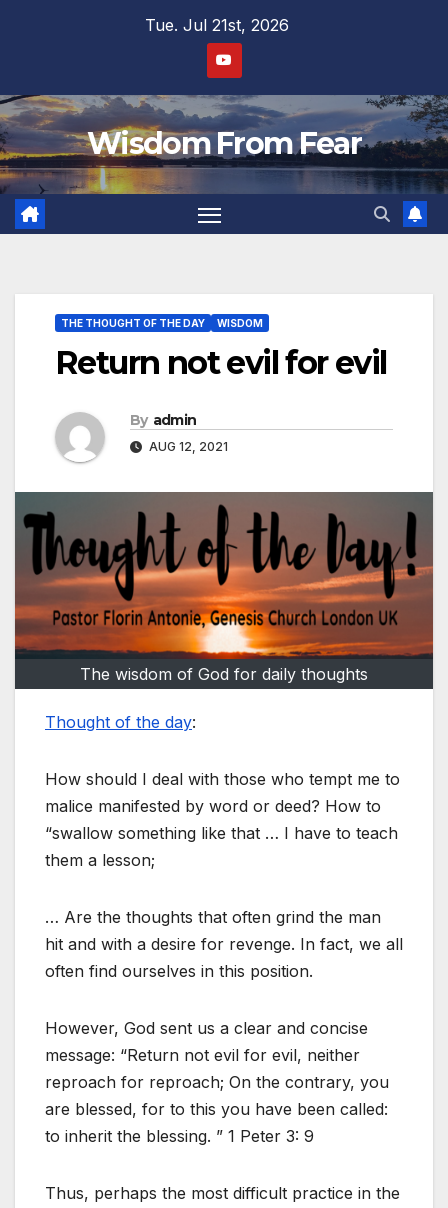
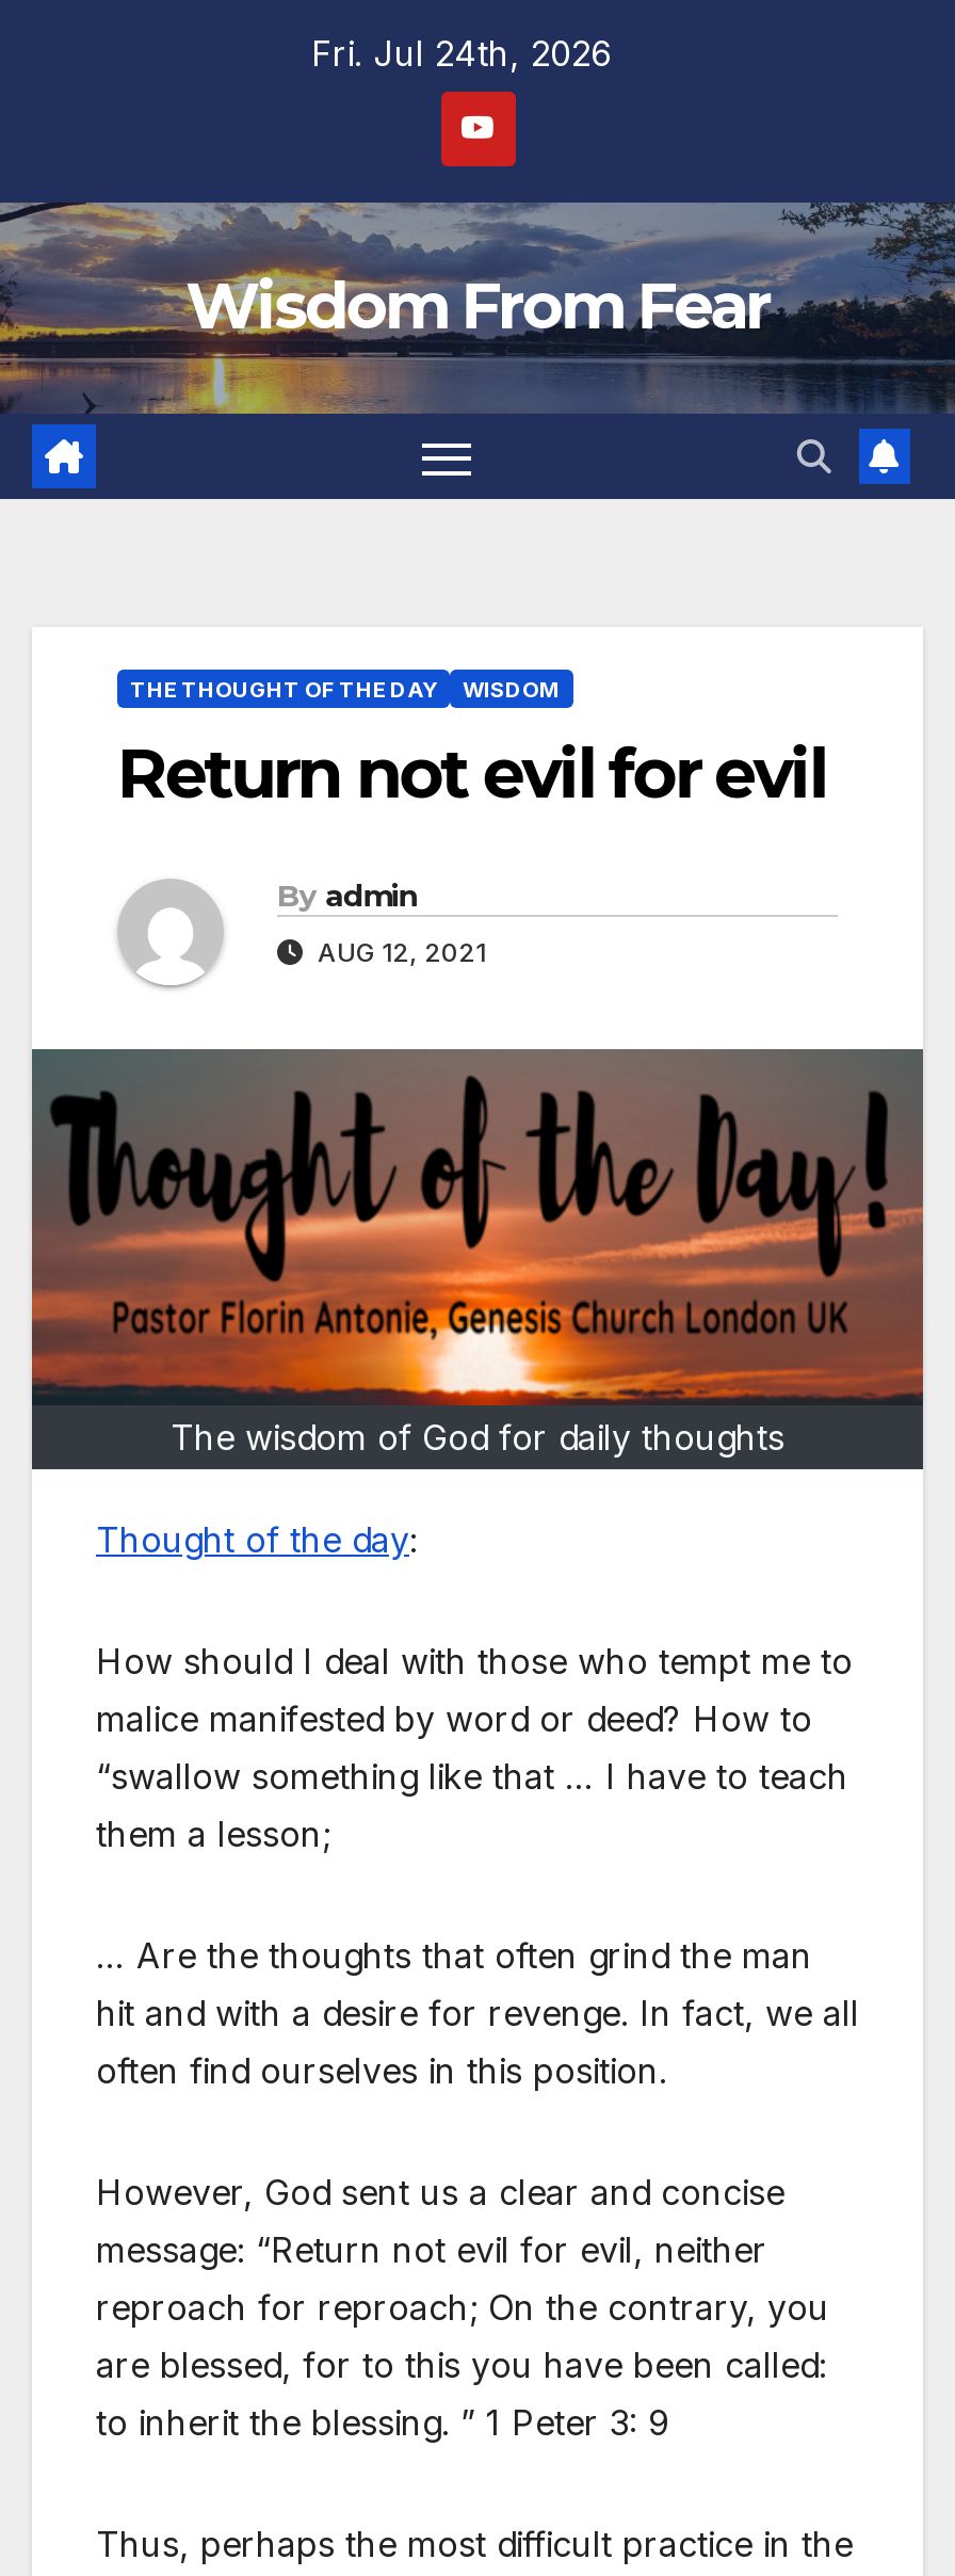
[144,15,288,35] Tue. Jul 21st, 2026 -> [311,32,612,75] Fri. Jul 24th, 2026

